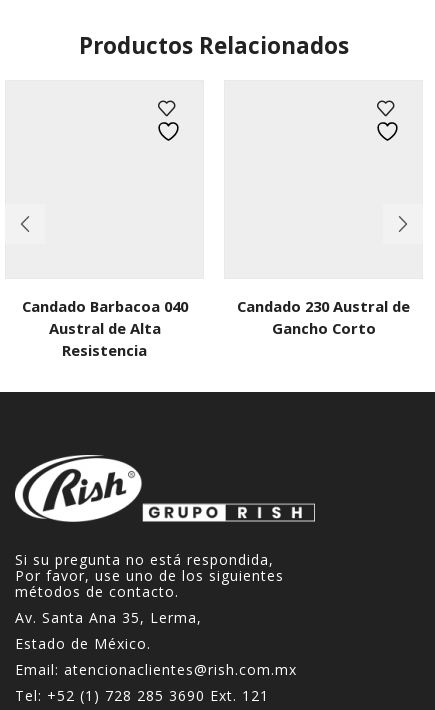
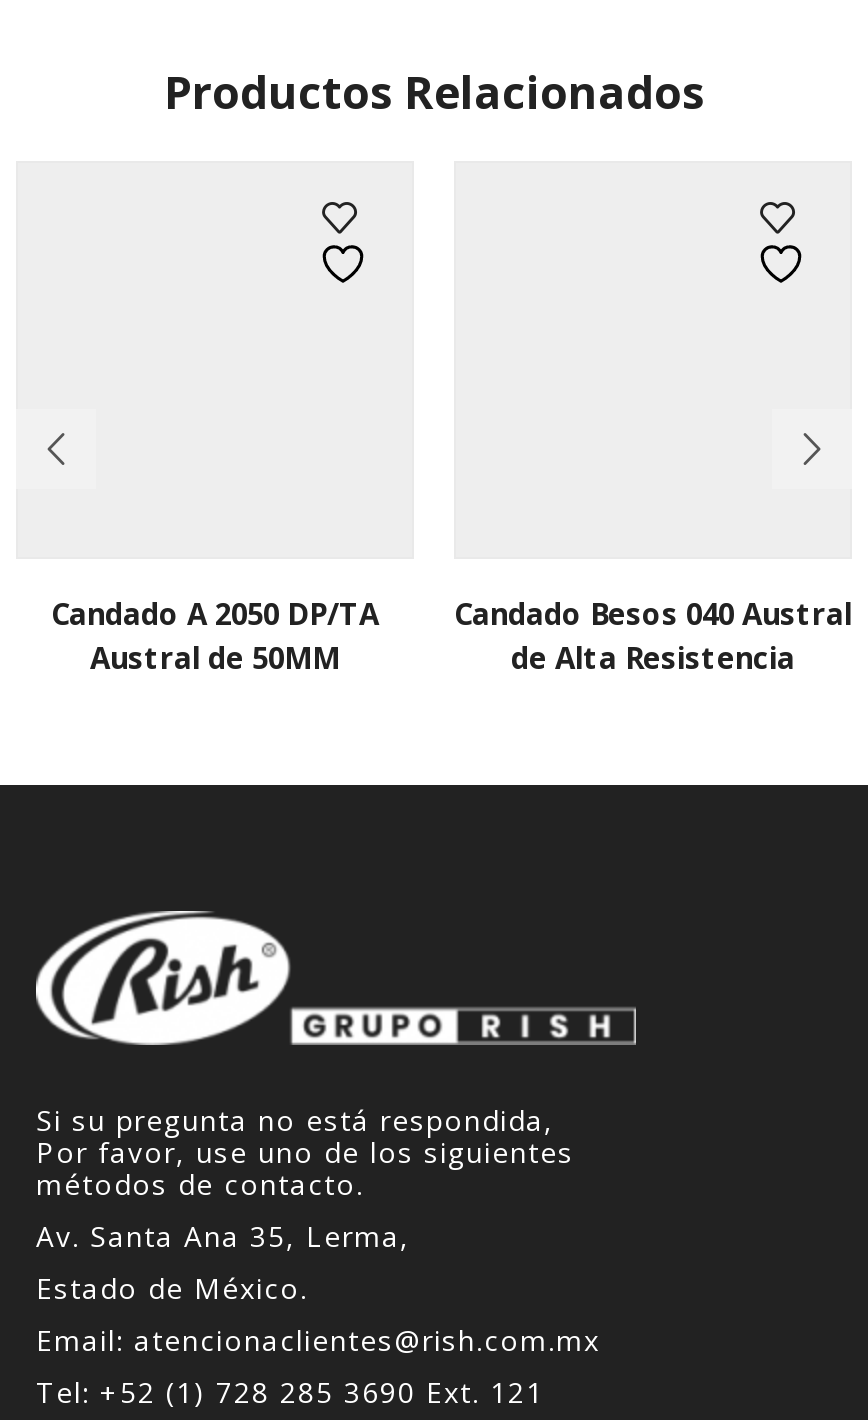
[21,296,187,360] Candado Barbacoa 040 | Austral de Alta | Resistencia -> [51,594,379,678] Candado A 2050 DP/TA | Austral de 50MM
[237,296,410,338] Candado 230 Austral de | Gancho Corto -> [454,594,852,678] Candado Besos 040 Austral | de Alta Resistencia

